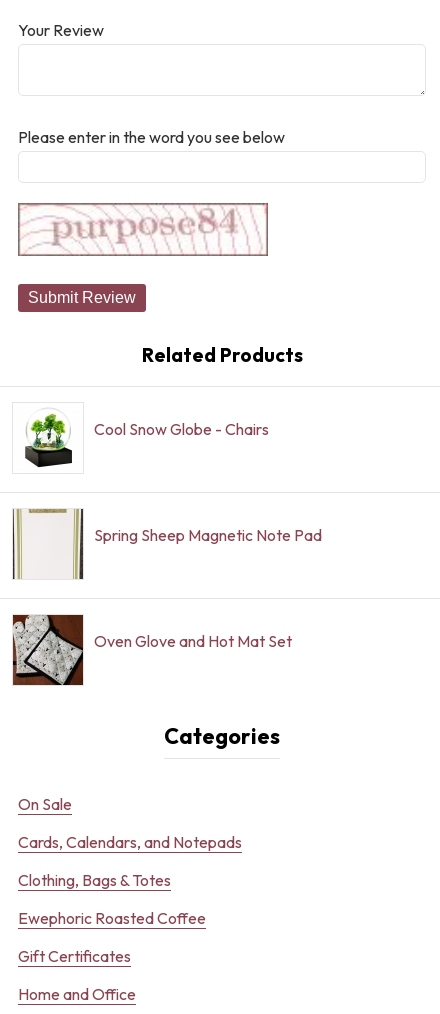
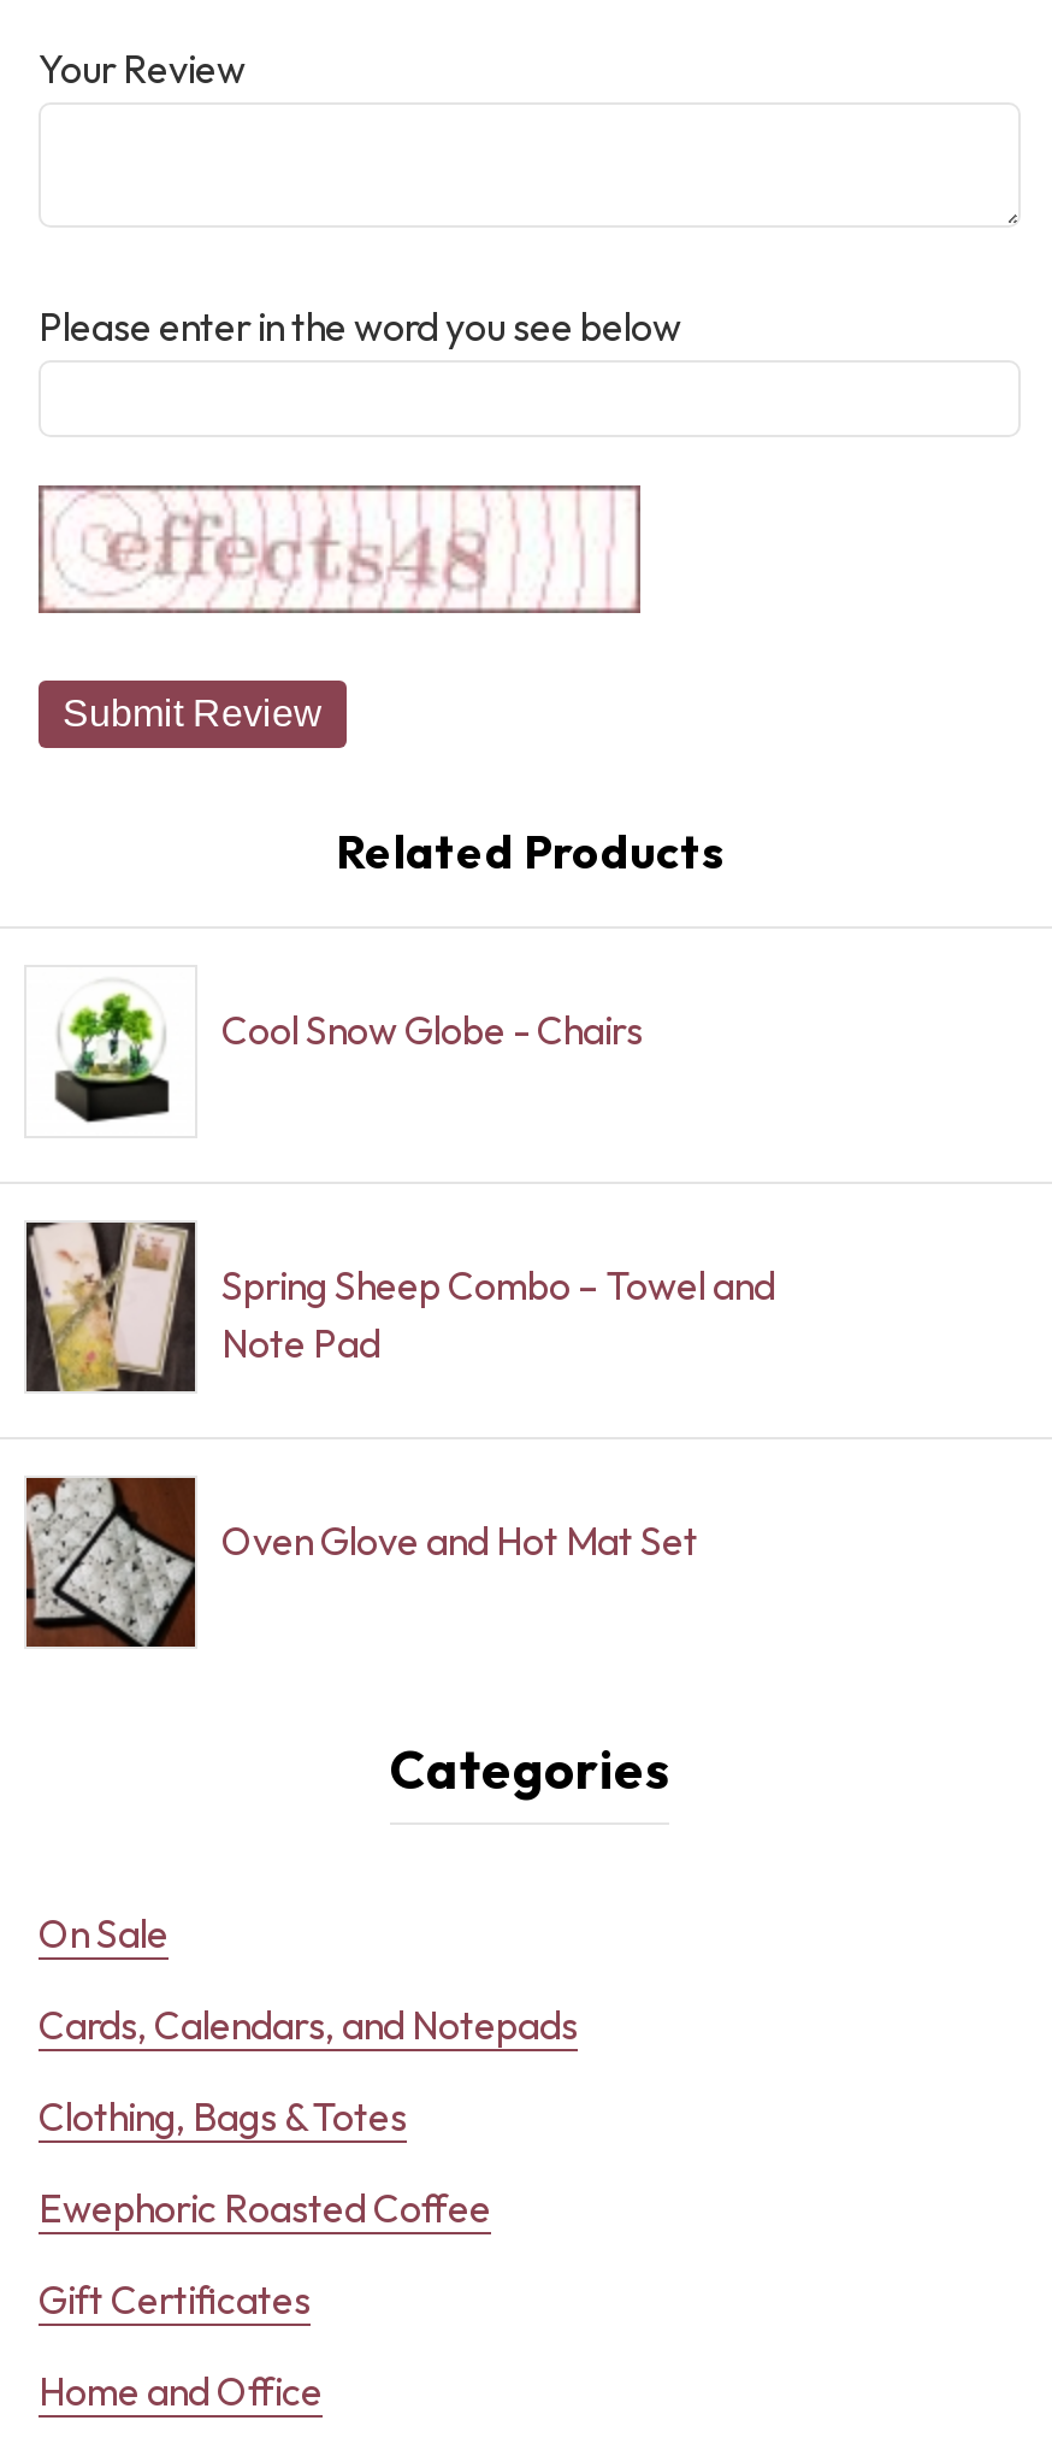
[42,207,239,254] [image] -> [82,495,614,608] [image]
[12,508,322,580] [image] | Spring Sheep Magnetic Note Pad -> [26,1220,775,1394] [image] | Spring Sheep Combo – Towel and | Note Pad

